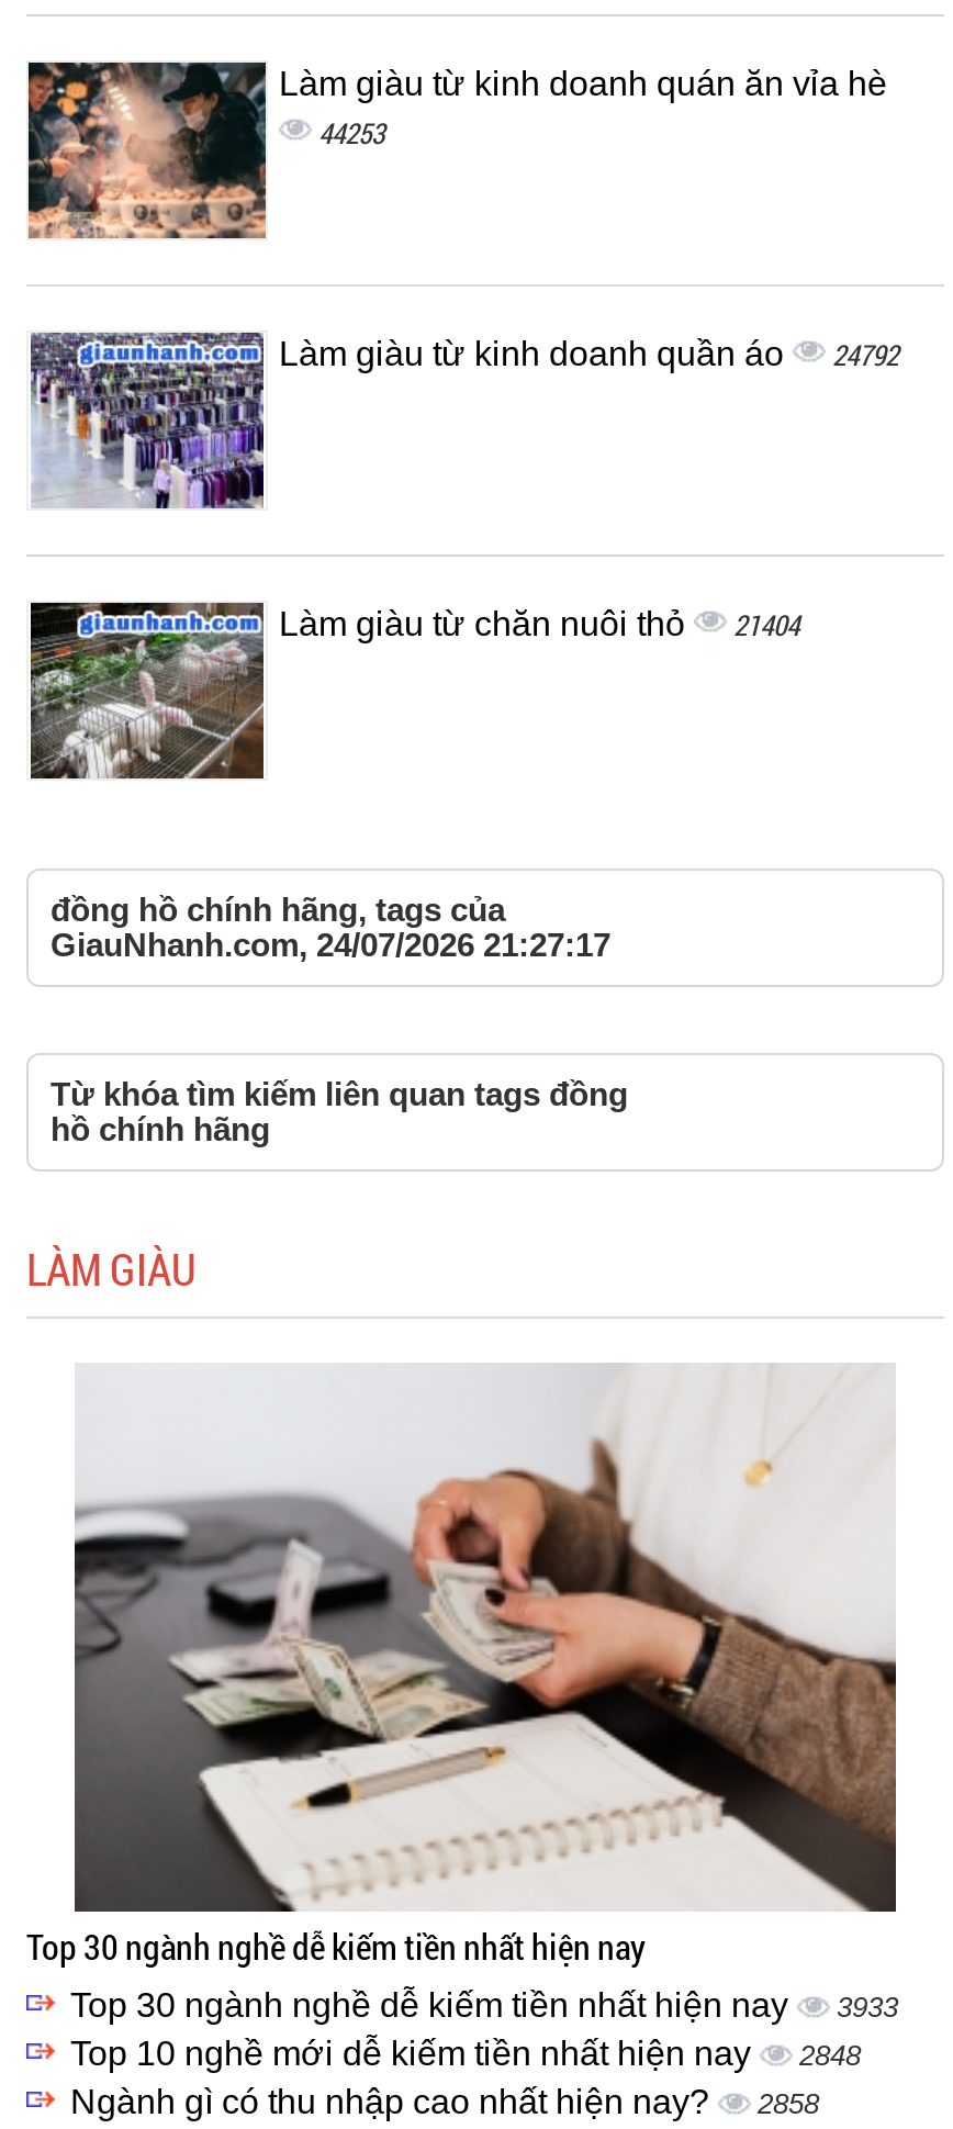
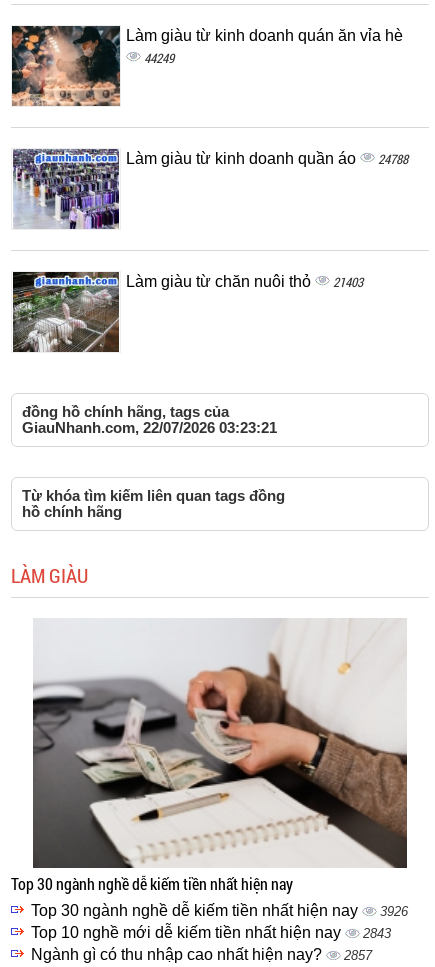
[318,113,384,153] 44253 -> [144,49,174,67] 44249
[279,335,898,374] Làm giàu từ kinh doanh quần áo 24792 -> [126,150,408,168] Làm giàu từ kinh doanh quần áo 24788
[279,605,799,645] Làm giàu từ chăn nuôi thỏ 21404 -> [126,273,363,291] Làm giàu từ chăn nuôi thỏ 21403
[51,926,610,963] GiauNhanh.com, 24/07/2026 21:27:17 -> [22,419,277,436] GiauNhanh.com, 22/07/2026 03:23:21
[70,1986,898,2024] Top 30 ngành nghề dễ kiếm tiền nhất hiện nay 3933 -> [31,902,408,919] Top 30 ngành nghề dễ kiếm tiền nhất hiện nay 3926
[70,2035,861,2072] Top 10 nghề mới dễ kiếm tiền nhất hiện nay 2848 -> [31,924,391,941] Top 10 nghề mới dễ kiếm tiền nhất hiện nay 2843
[70,2083,819,2120] Ngành gì có thu nhập cao nhất hiện nay? 2858 -> [31,946,372,963] Ngành gì có thu nhập cao nhất hiện nay? 2857

